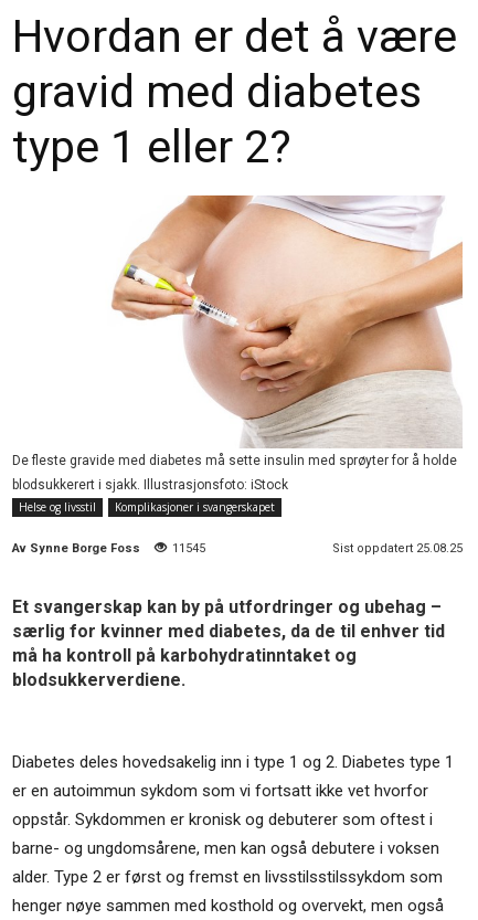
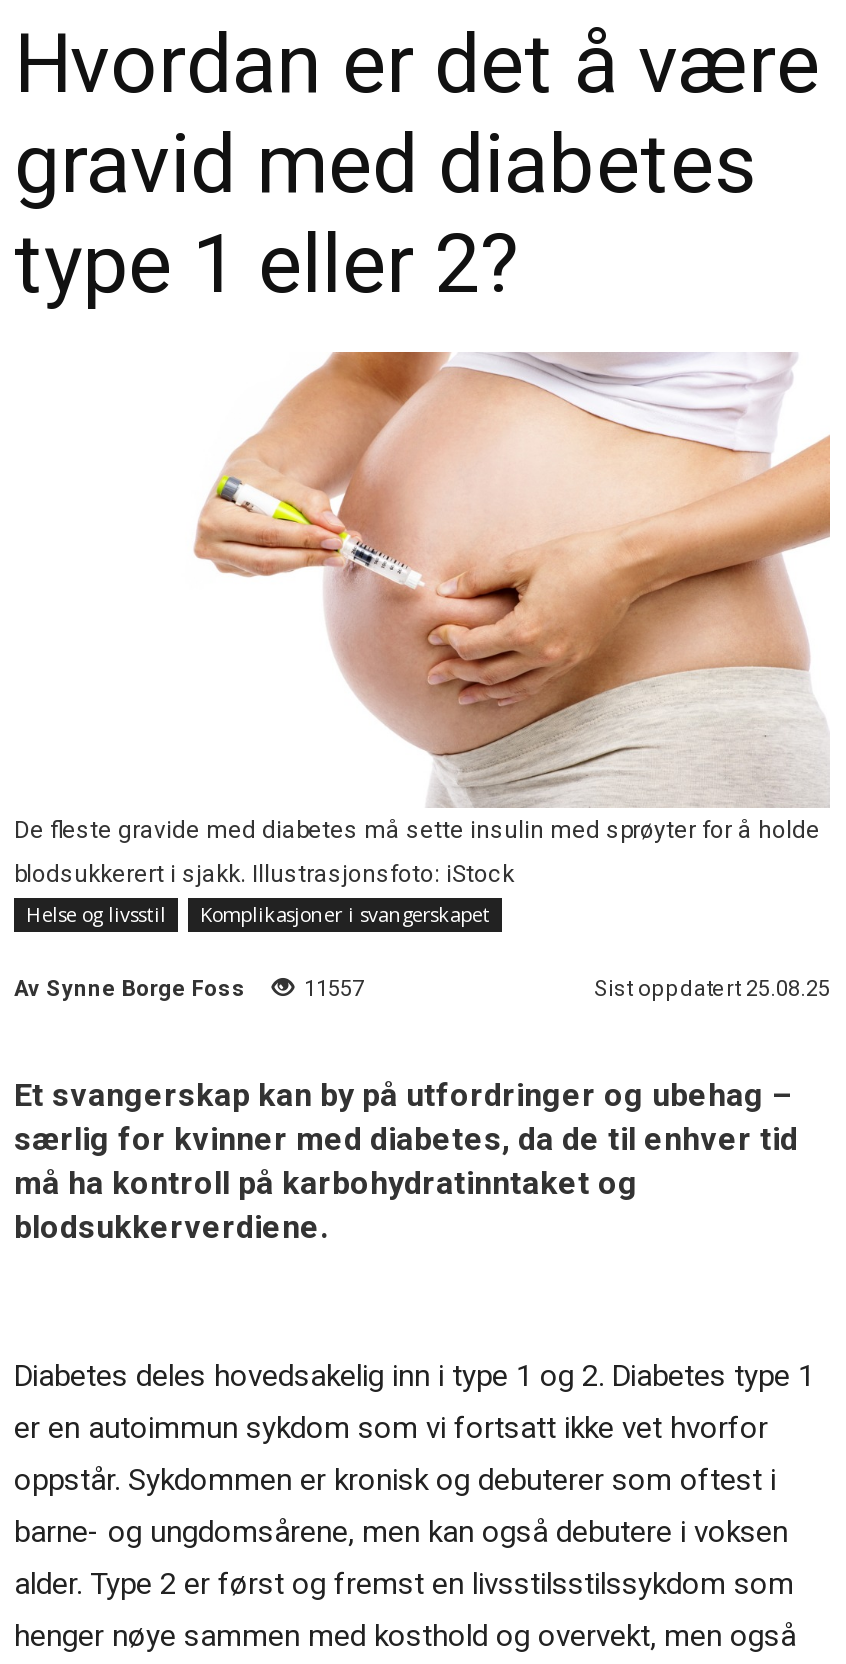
[172,541,205,555] 11545 -> [304,977,364,1003] 11557

